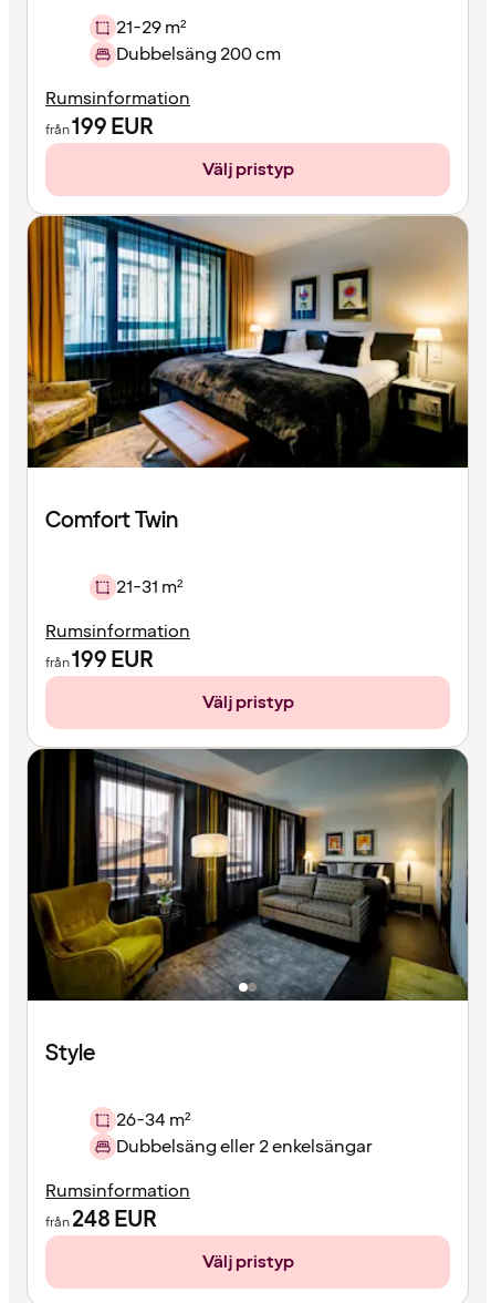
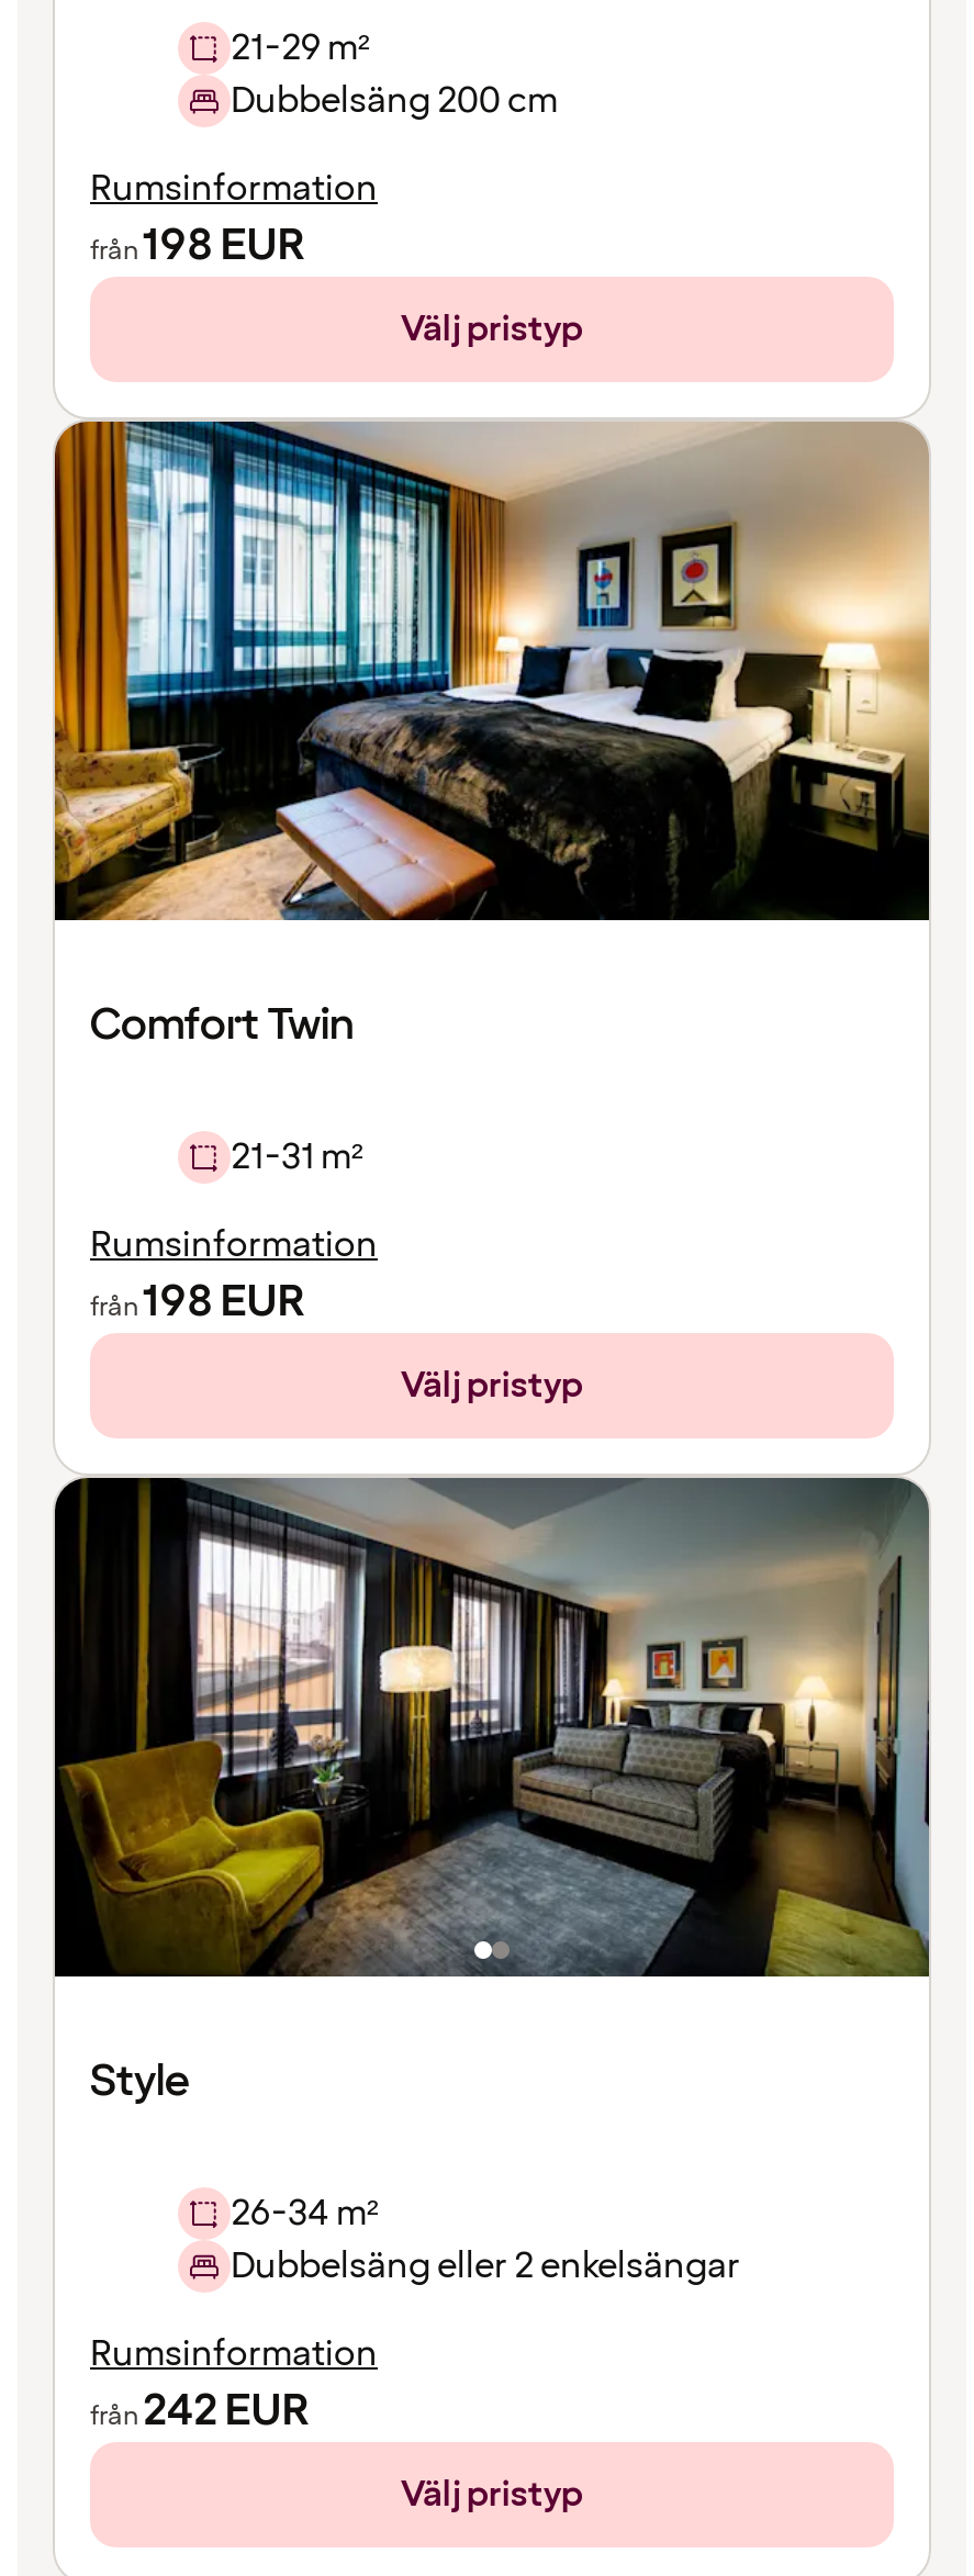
[45,112,154,143] från199 EUR -> [90,216,305,278] från198 EUR
[45,645,154,676] från199 EUR -> [90,1272,305,1334] från198 EUR
[45,1205,157,1236] från248 EUR -> [90,2381,310,2443] från242 EUR

